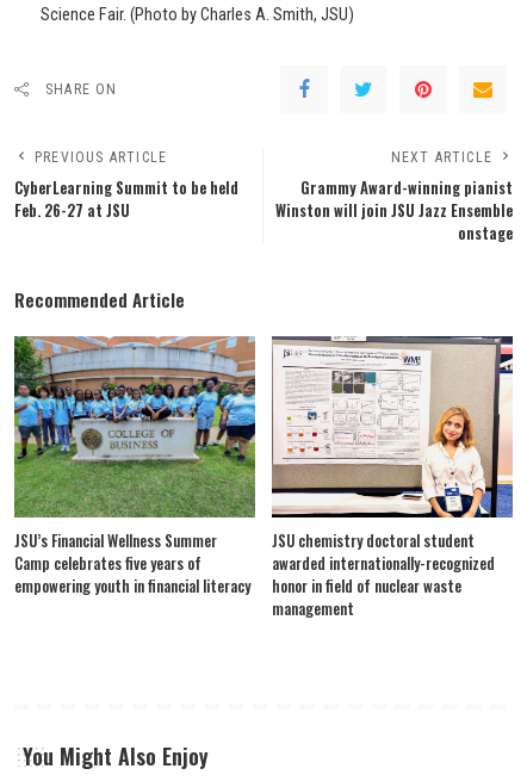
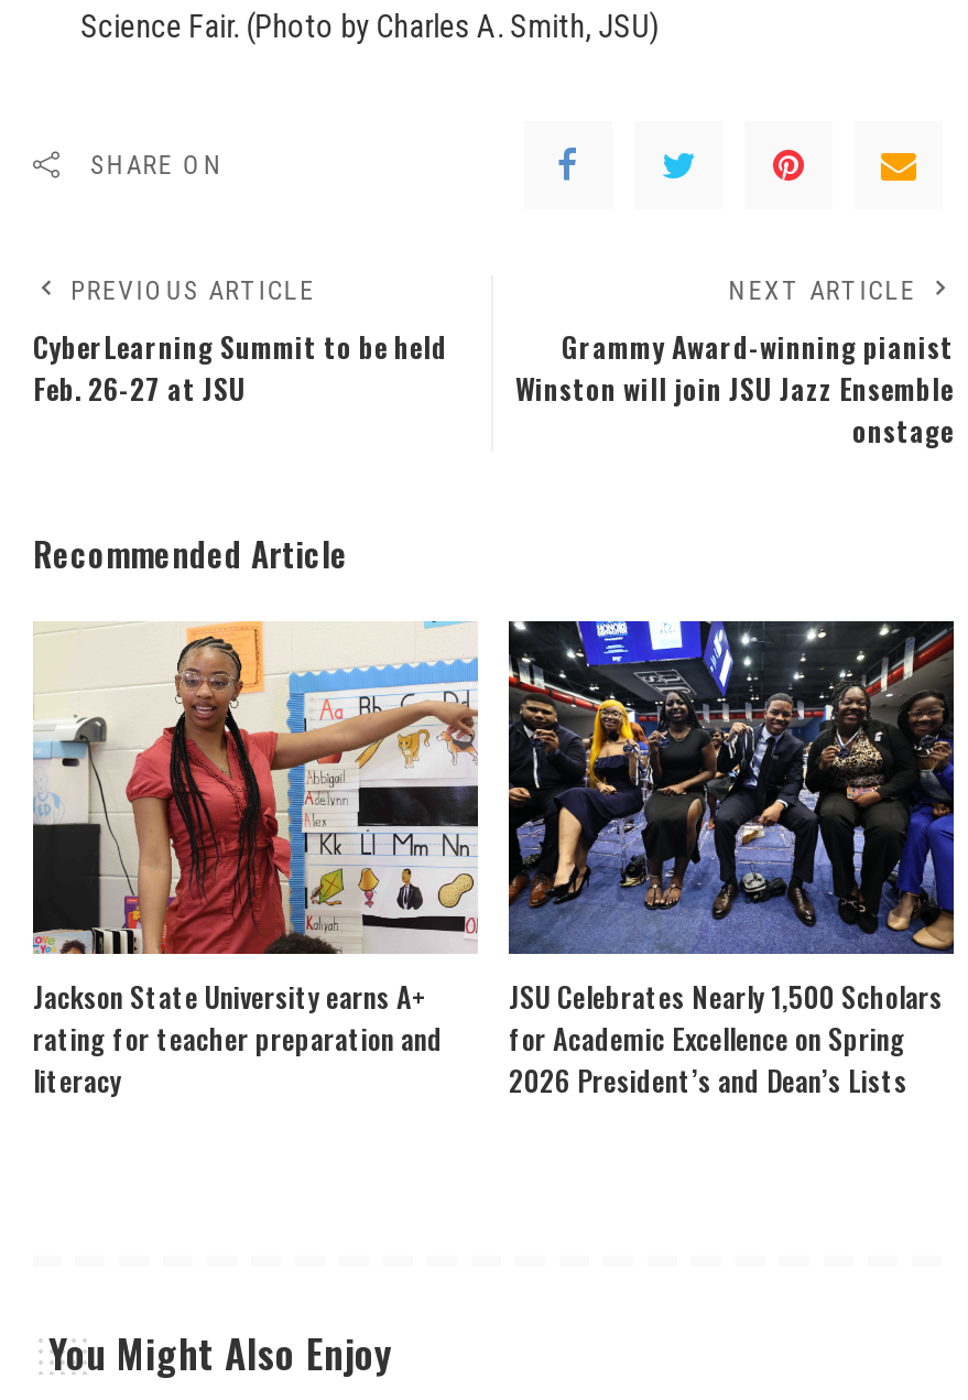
[13,335,256,597] [image] | JSU’s Financial Wellness Summer | Camp celebrates five years of | empowering youth in financial literacy -> [31,621,480,1103] [image] | Jackson State University earns A+ | rating for teacher preparation and | literacy
[271,335,514,620] [image] | JSU chemistry doctoral student | awarded internationally-recognized | honor in field of nuclear waste | management -> [509,619,956,1103] [image] | JSU Celebrates Nearly 1,500 Scholars | for Academic Excellence on Spring | 2026 President’s and Dean’s Lists

